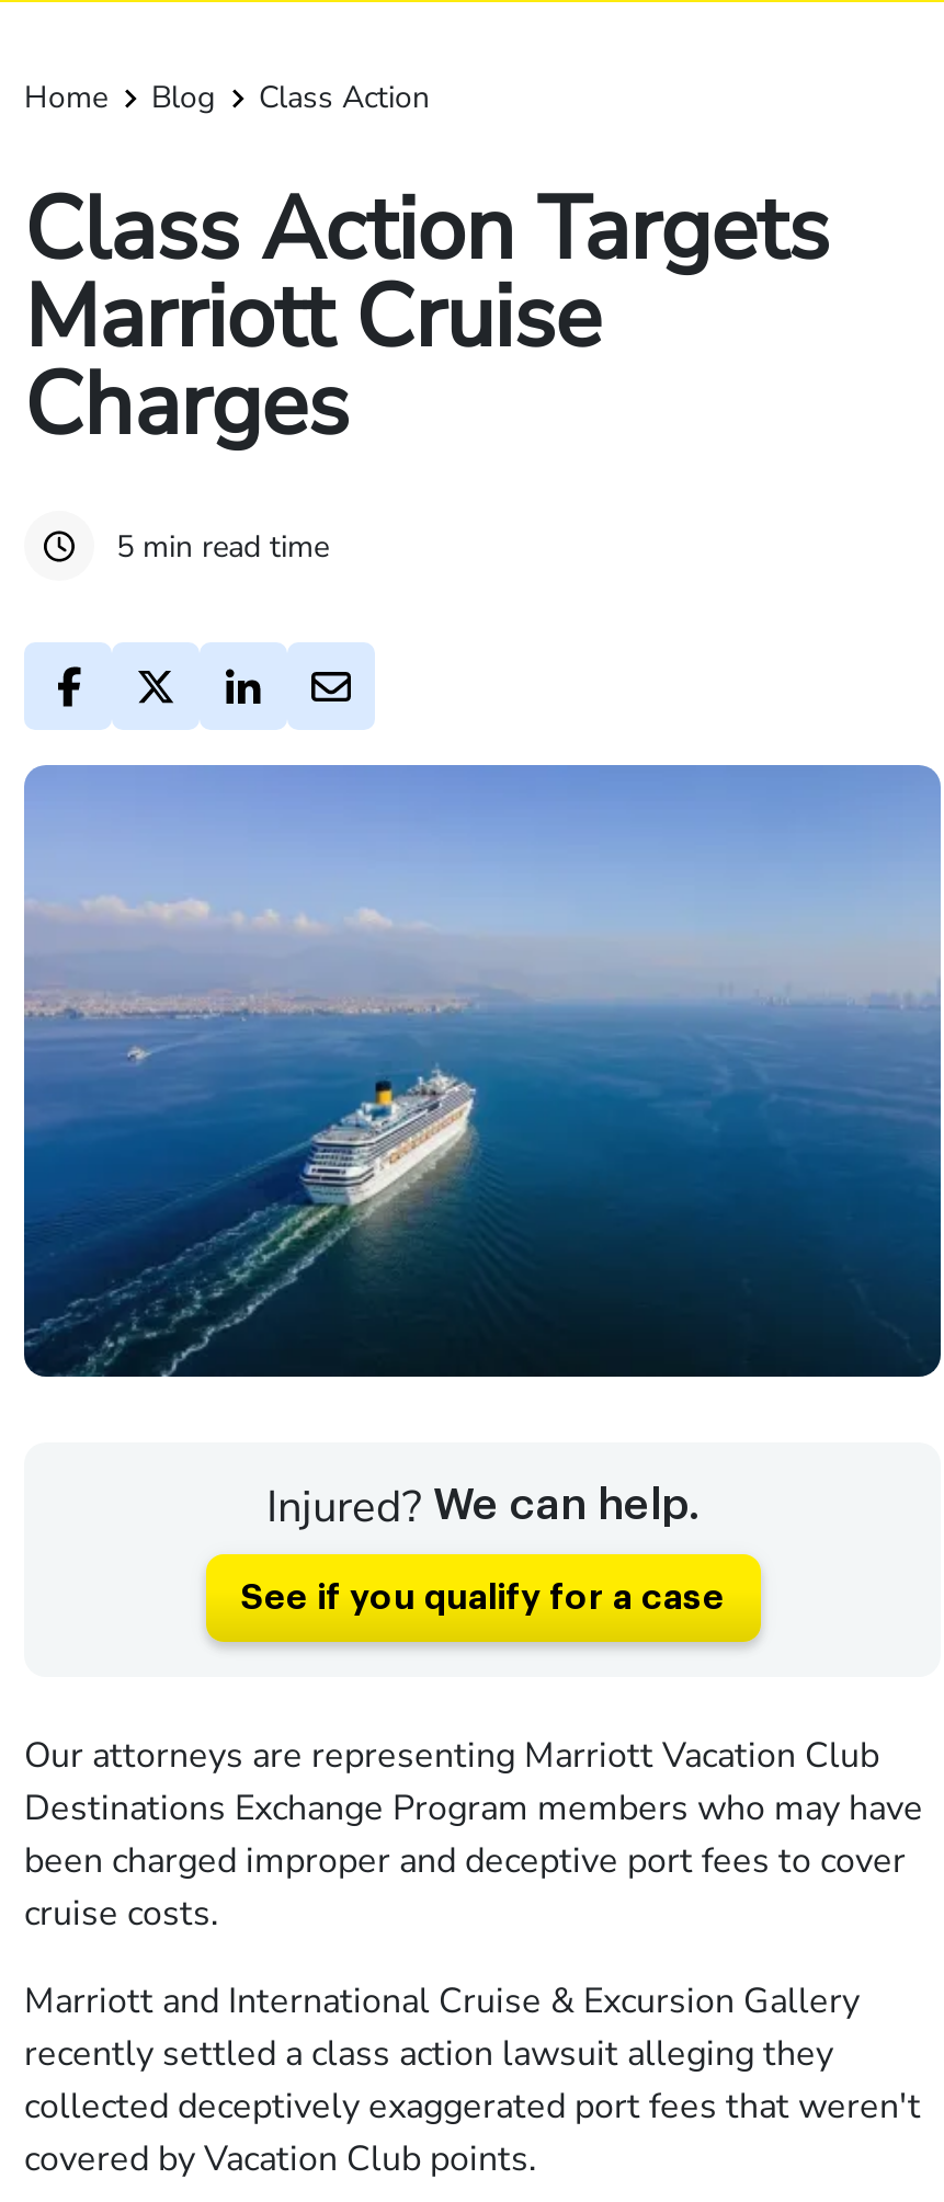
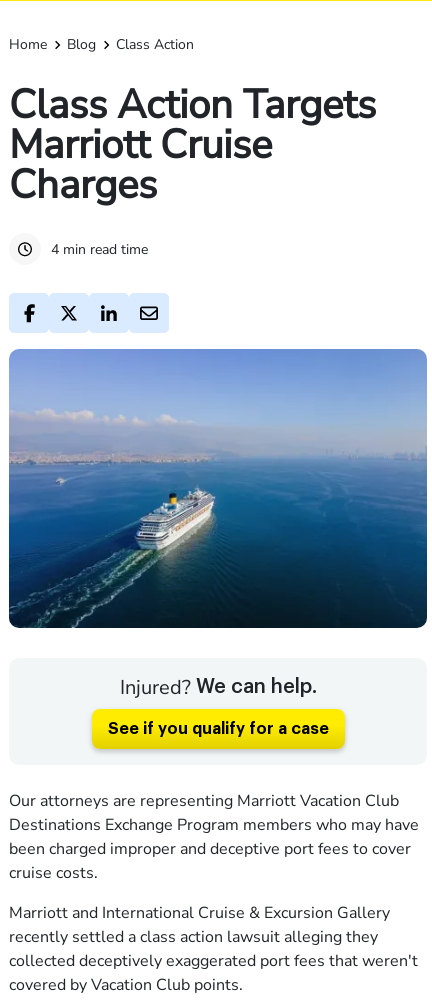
[116,525,329,567] 5 min read time -> [51,239,148,258] 4 min read time

